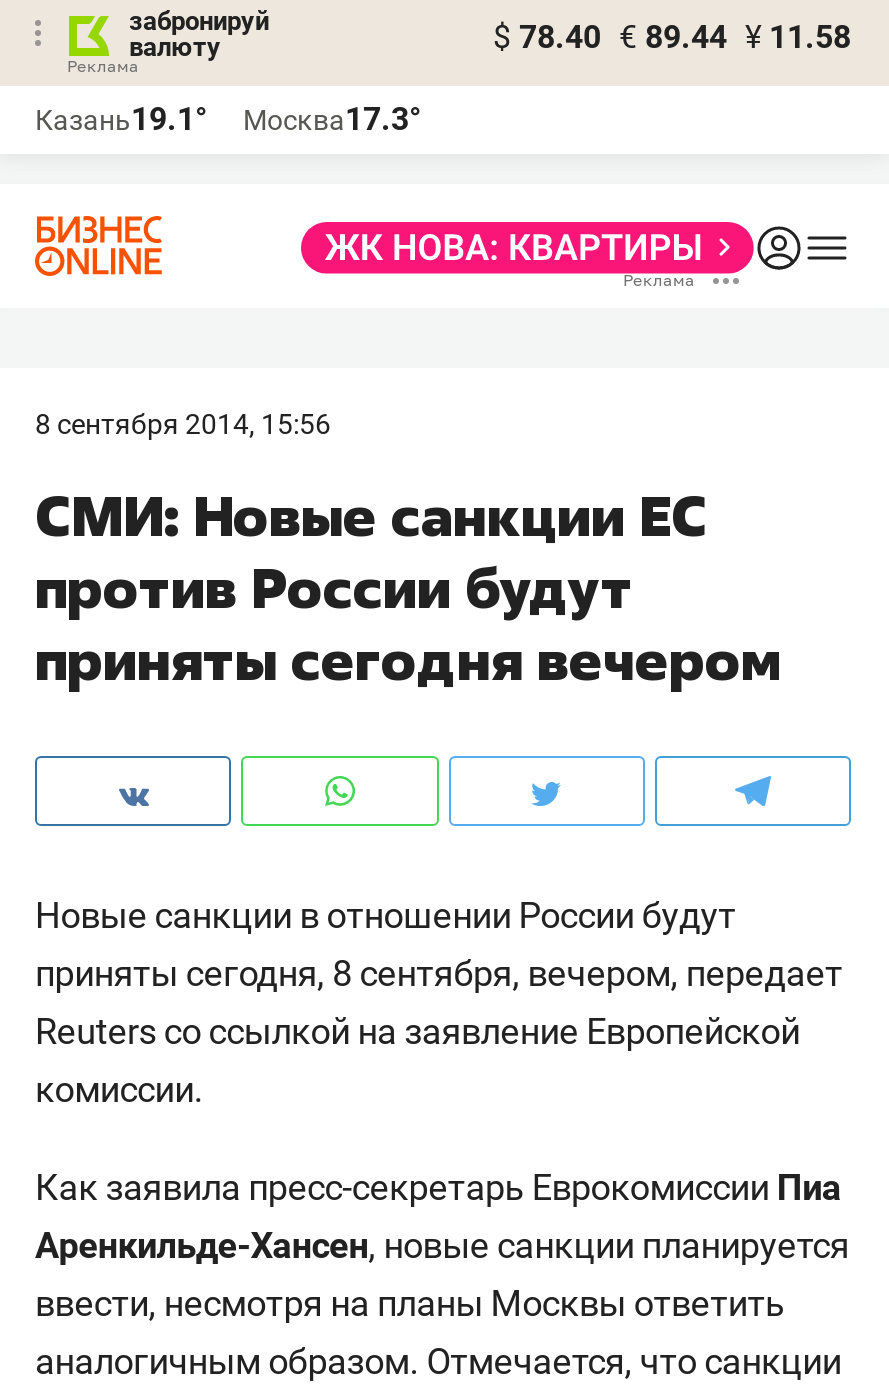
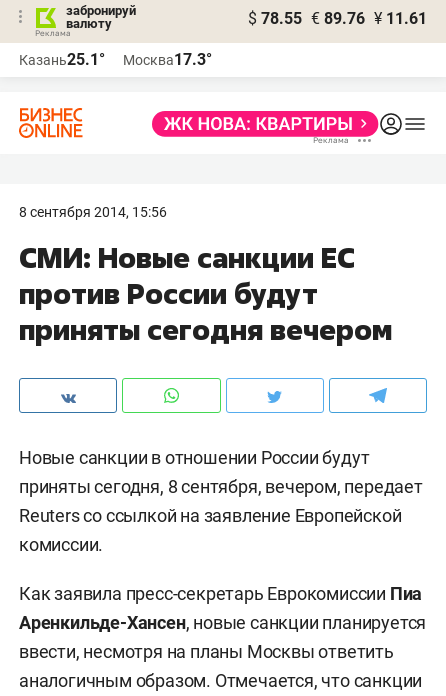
[493,18,851,56] $ 78.40 € 89.44 ¥ 11.58 -> [248,9,427,28] $ 78.55 € 89.76 ¥ 11.61
[35,100,421,138] Казань19.1° Москва17.3° -> [19,50,212,69] Казань25.1° Москва17.3°

